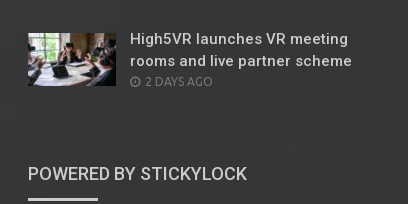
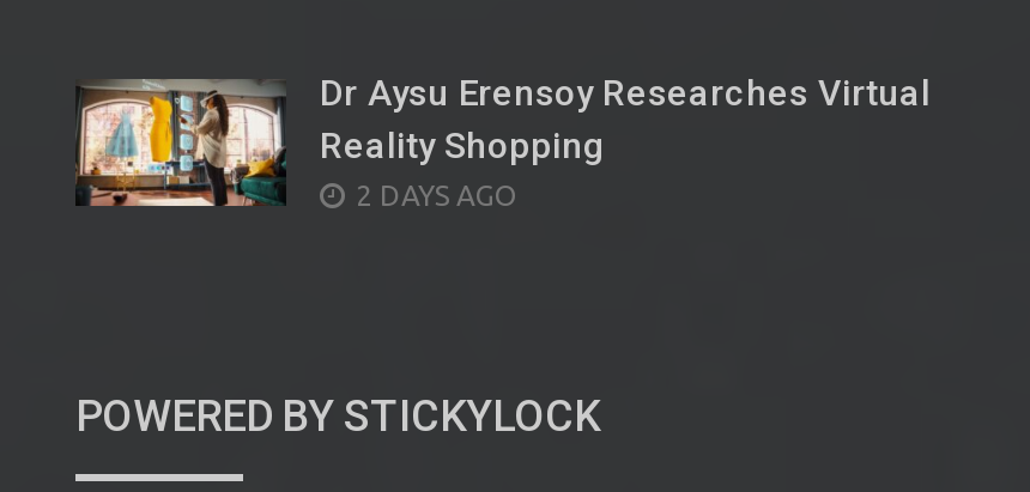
[27,30,352,87] [image] | High5VR launches VR meeting | rooms and live partner scheme -> [75,72,931,208] [image] | Dr Aysu Erensoy Researches Virtual | Reality Shopping

